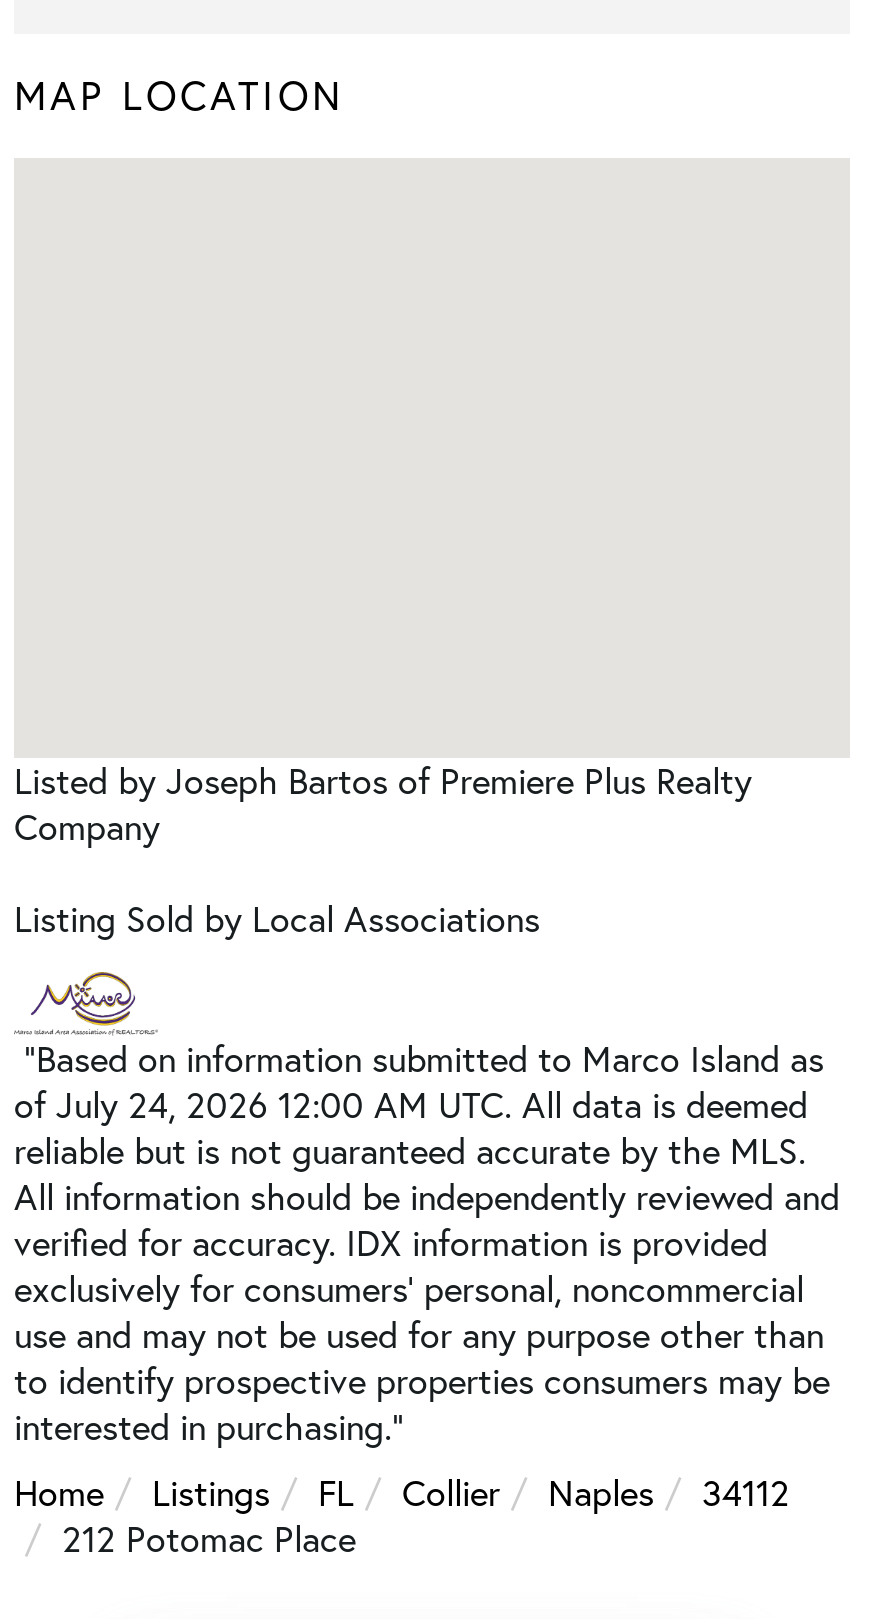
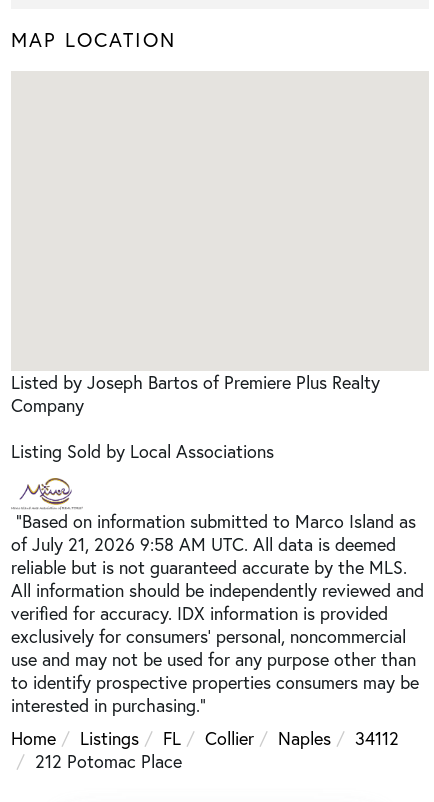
[14,1082,808,1128] of July 24, 2026 12:00 AM UTC. All data is deemed -> [11,533,396,556] of July 21, 2026 9:58 AM UTC. All data is deemed

